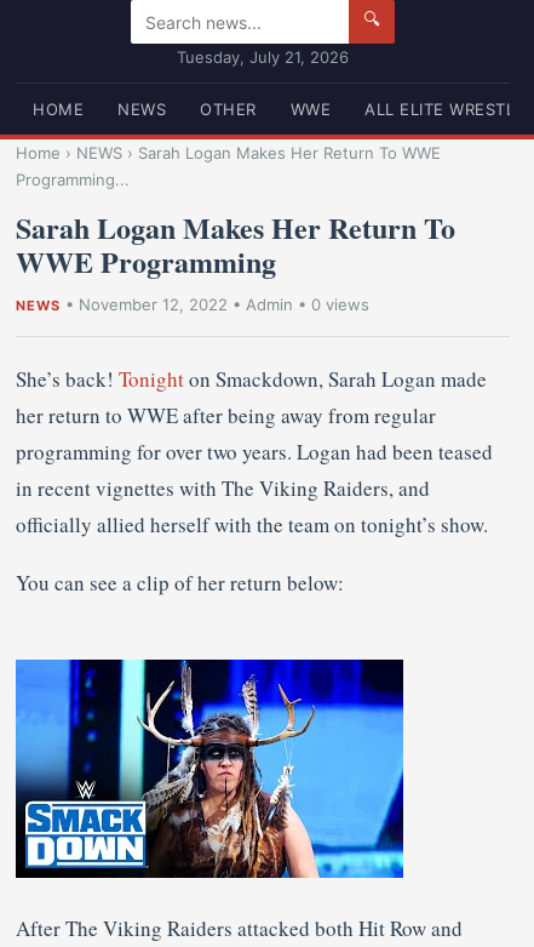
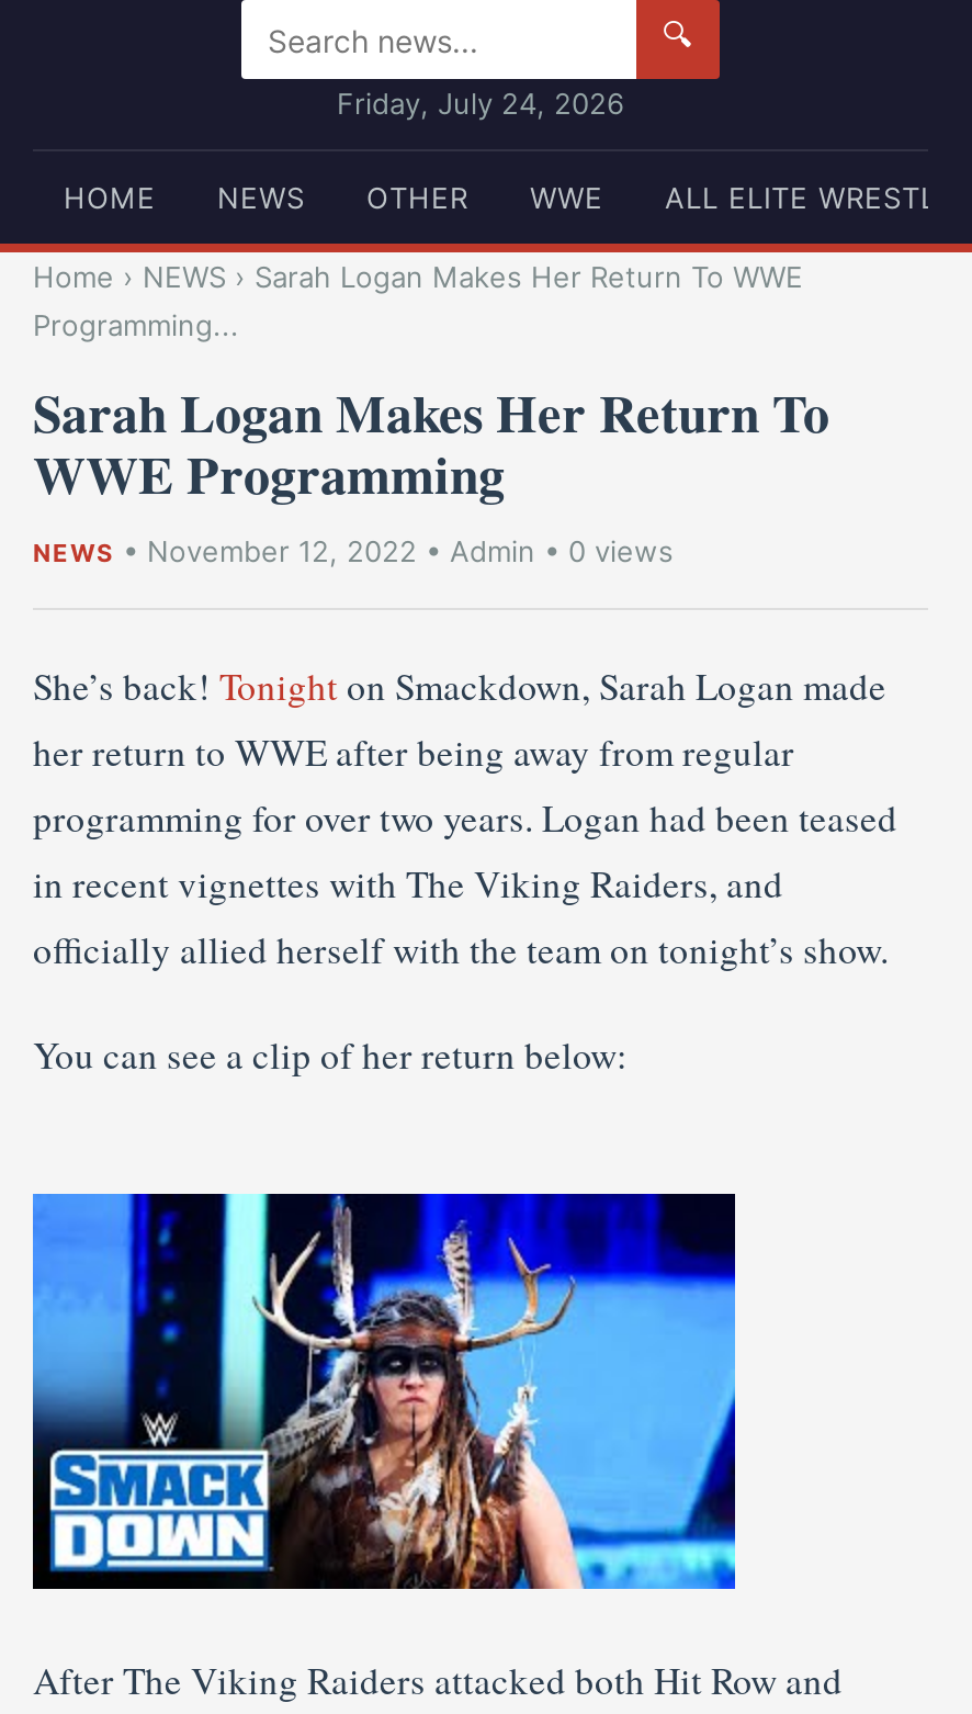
[177,47,349,67] Tuesday, July 21, 2026 -> [337,86,624,121] Friday, July 24, 2026

